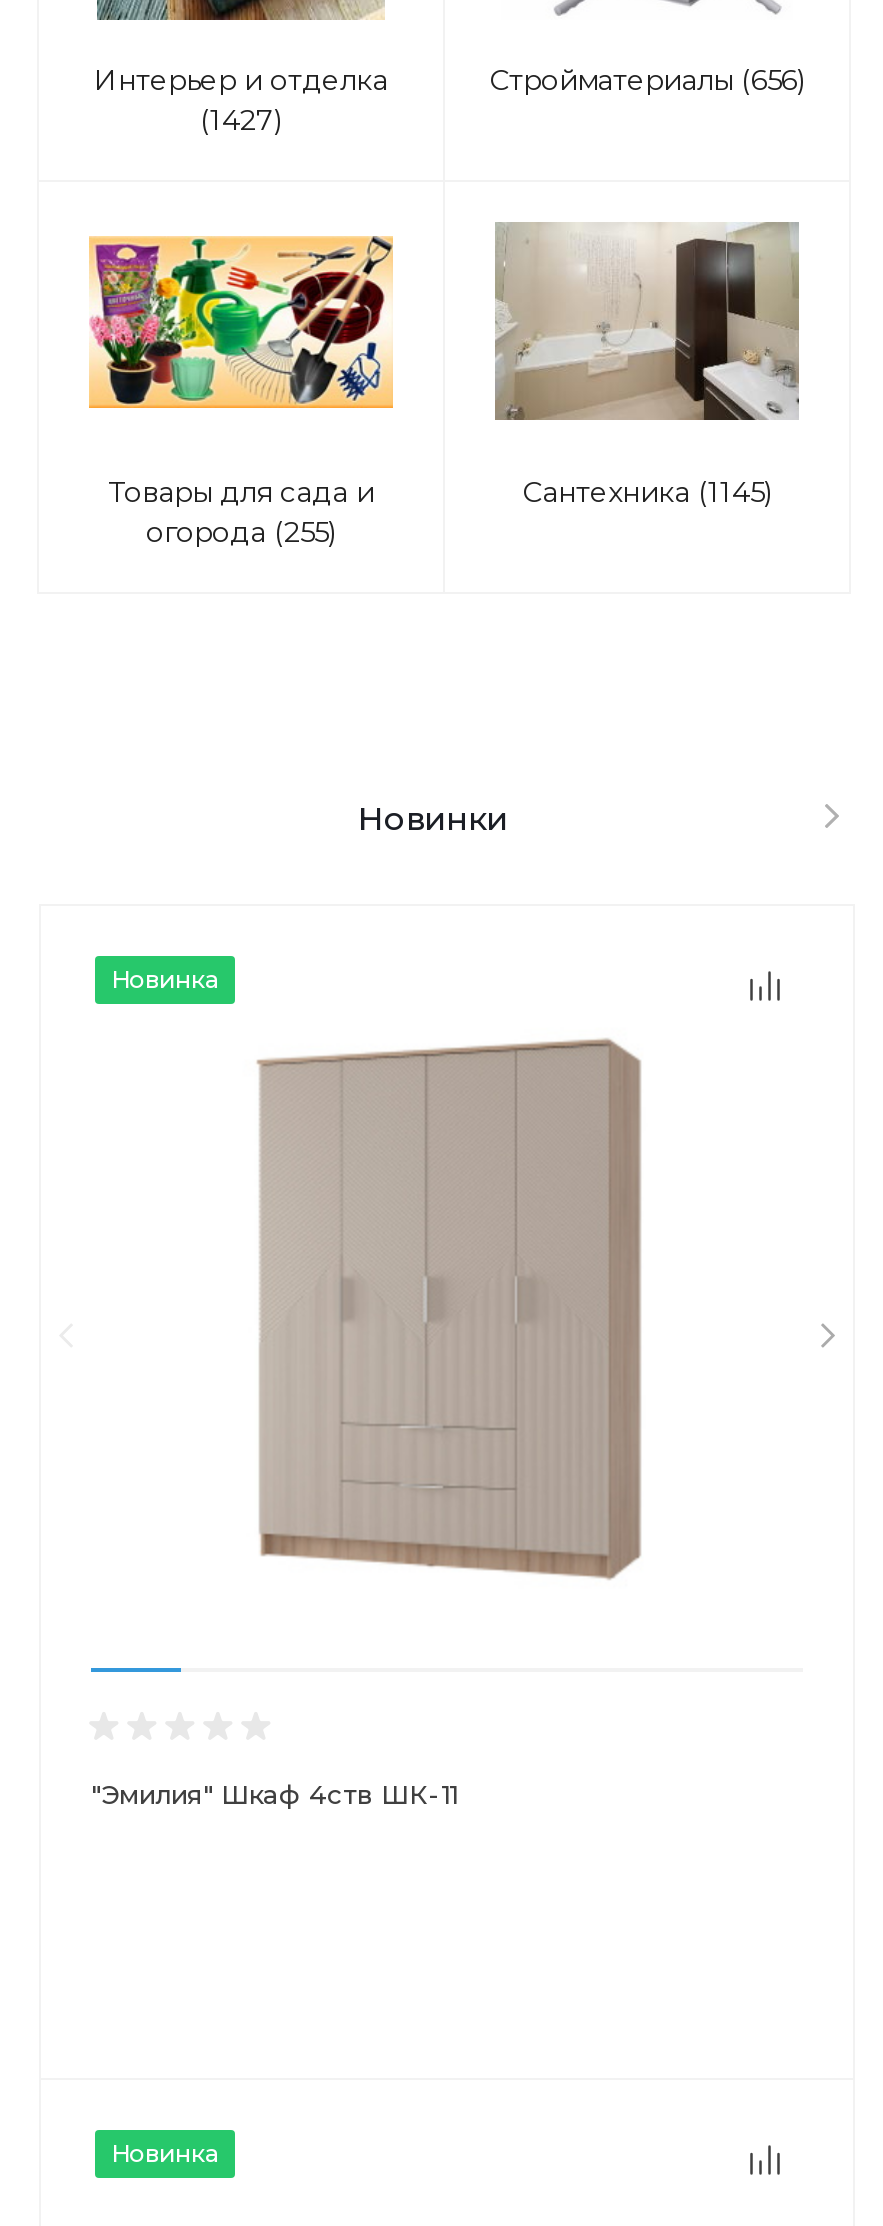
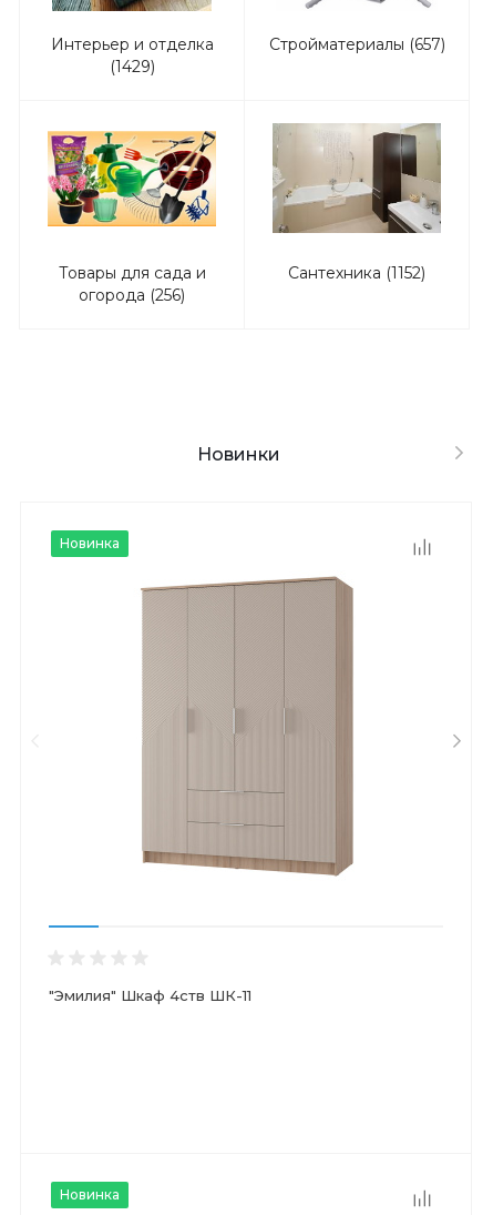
[489,61,805,97] Стройматериалы (656) -> [269,34,445,54] Стройматериалы (657)
[200,101,282,137] (1427) -> [109,56,155,76] (1429)
[522,474,772,510] Сантехника (1145) -> [288,263,425,283] Сантехника (1152)
[146,514,336,550] огорода (255) -> [79,285,185,305] огорода (256)

